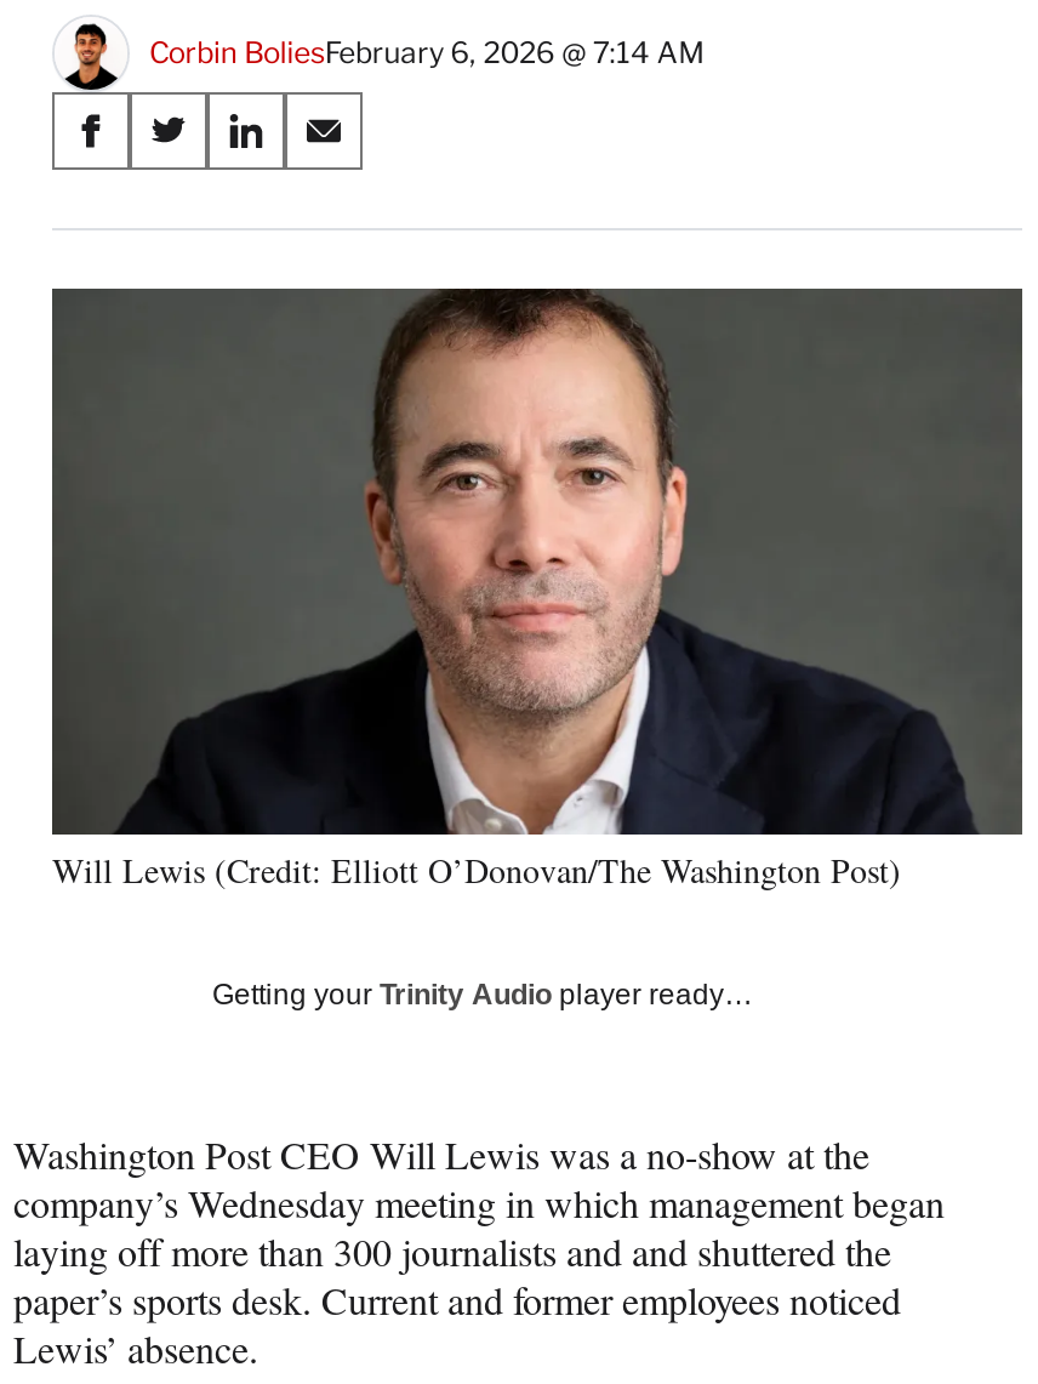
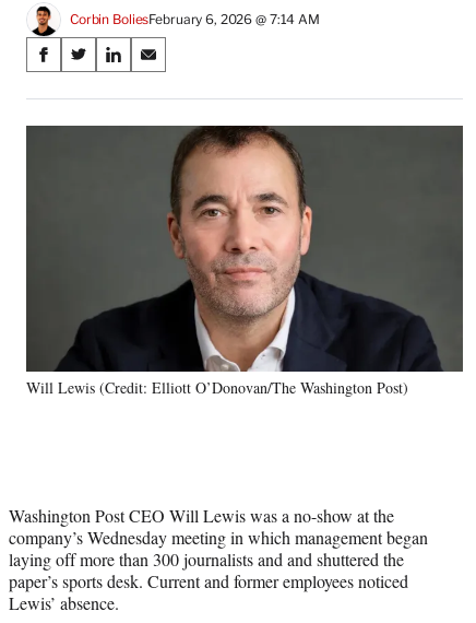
[212,976,753,1010] Getting your Trinity Audio player ready… -> none

